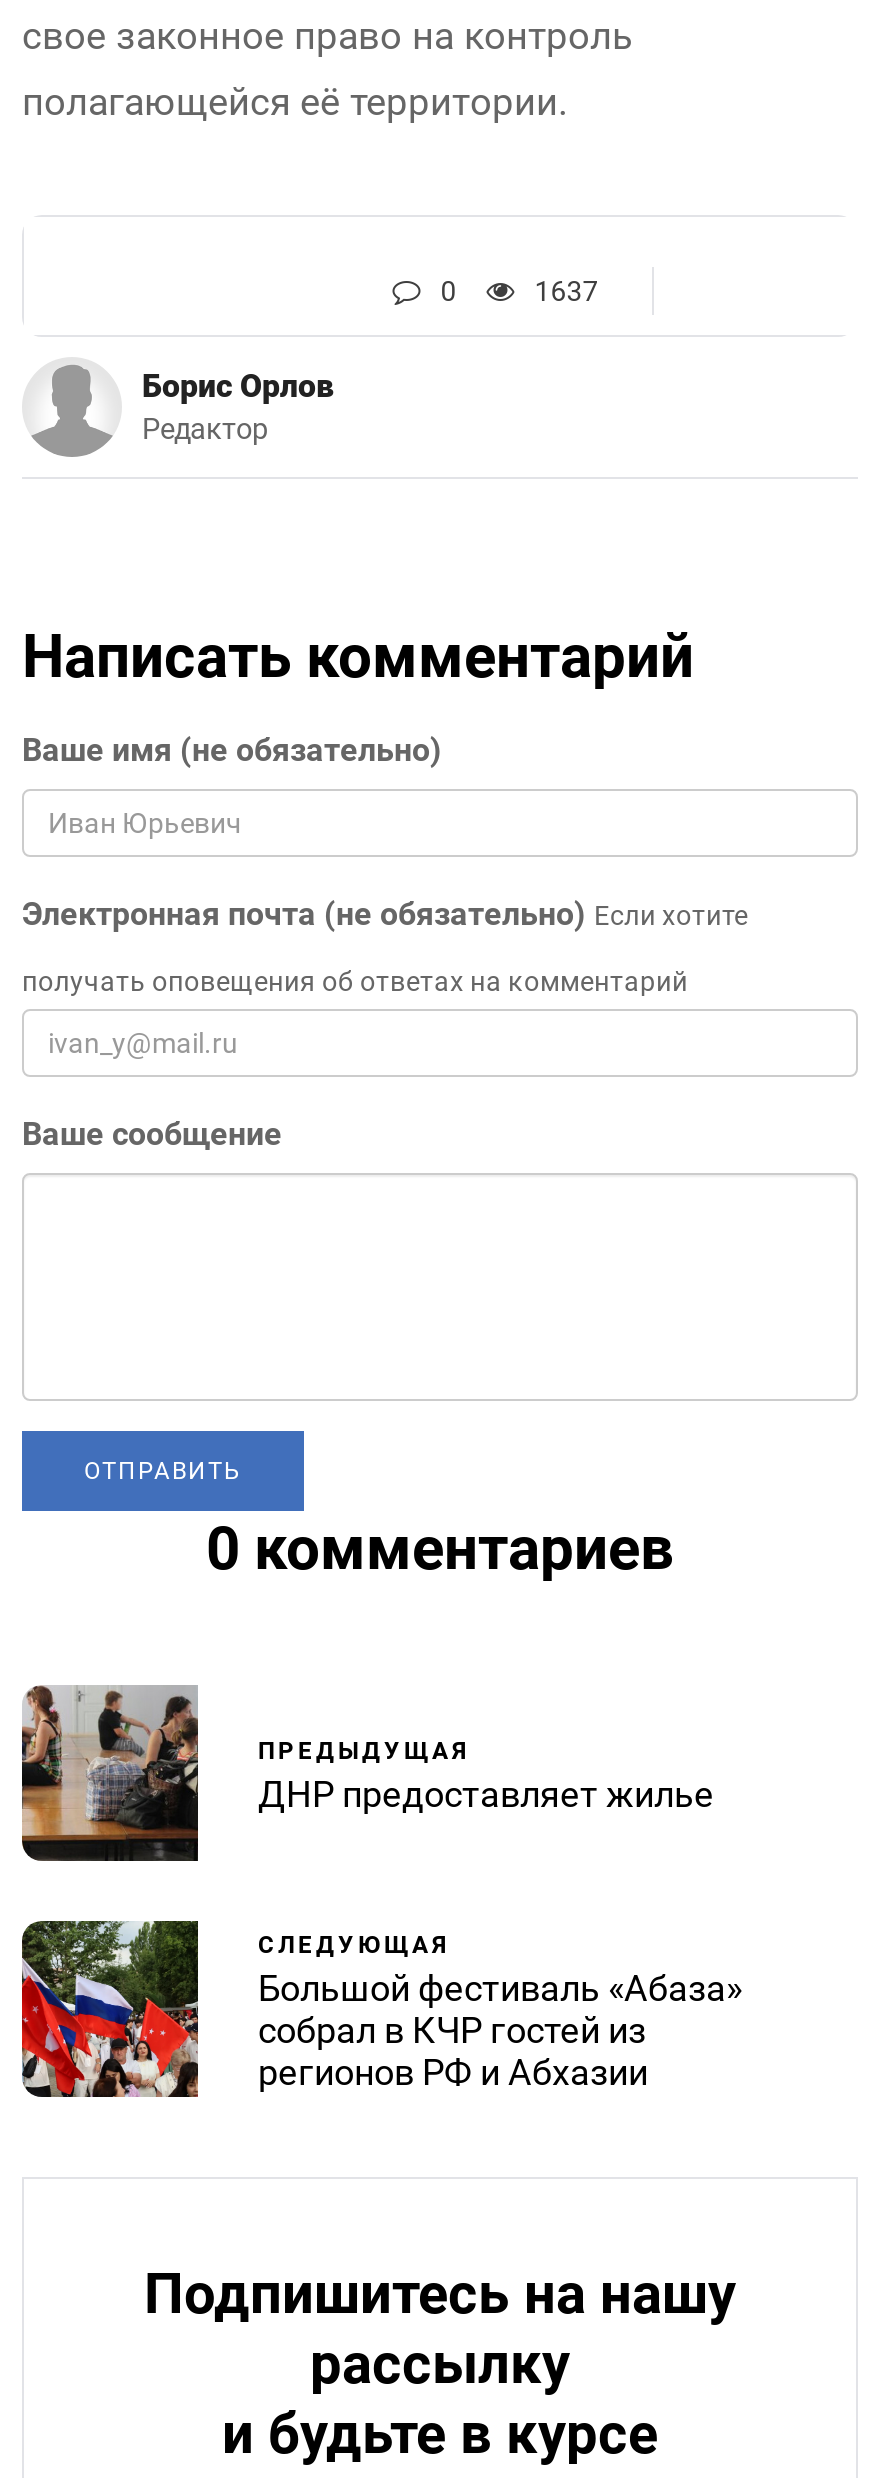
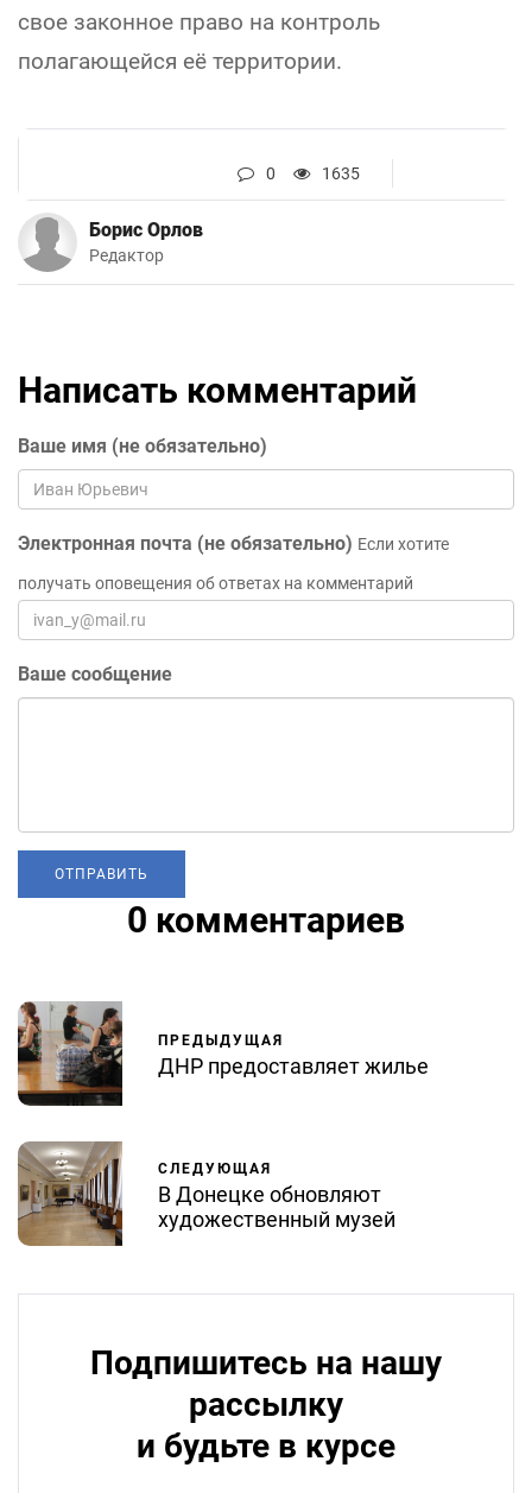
[534,275,598,307] 1637 -> [322,164,360,183] 1635
[20,1919,742,2099] [image] | Большой фестиваль «Абаза» | собрал в КЧР гостей из | регионов РФ и Абхазии -> [18,1141,395,1247] [image] | В Донецке обновляют | художественный музей

